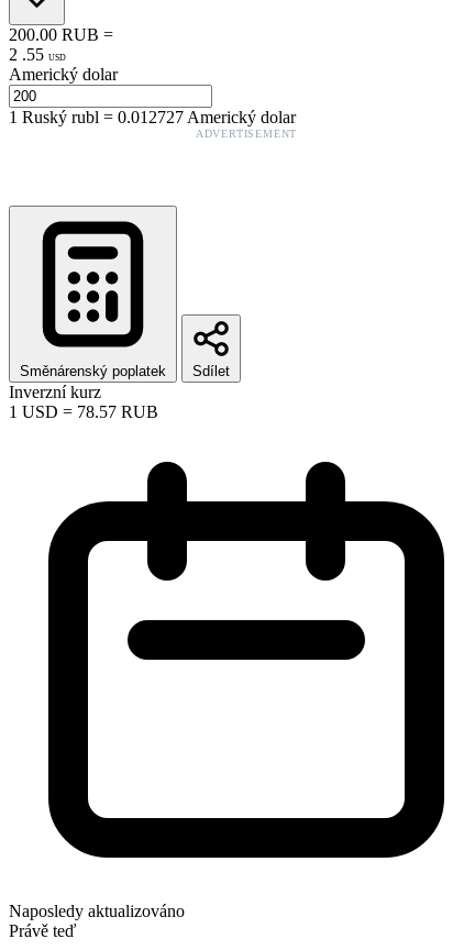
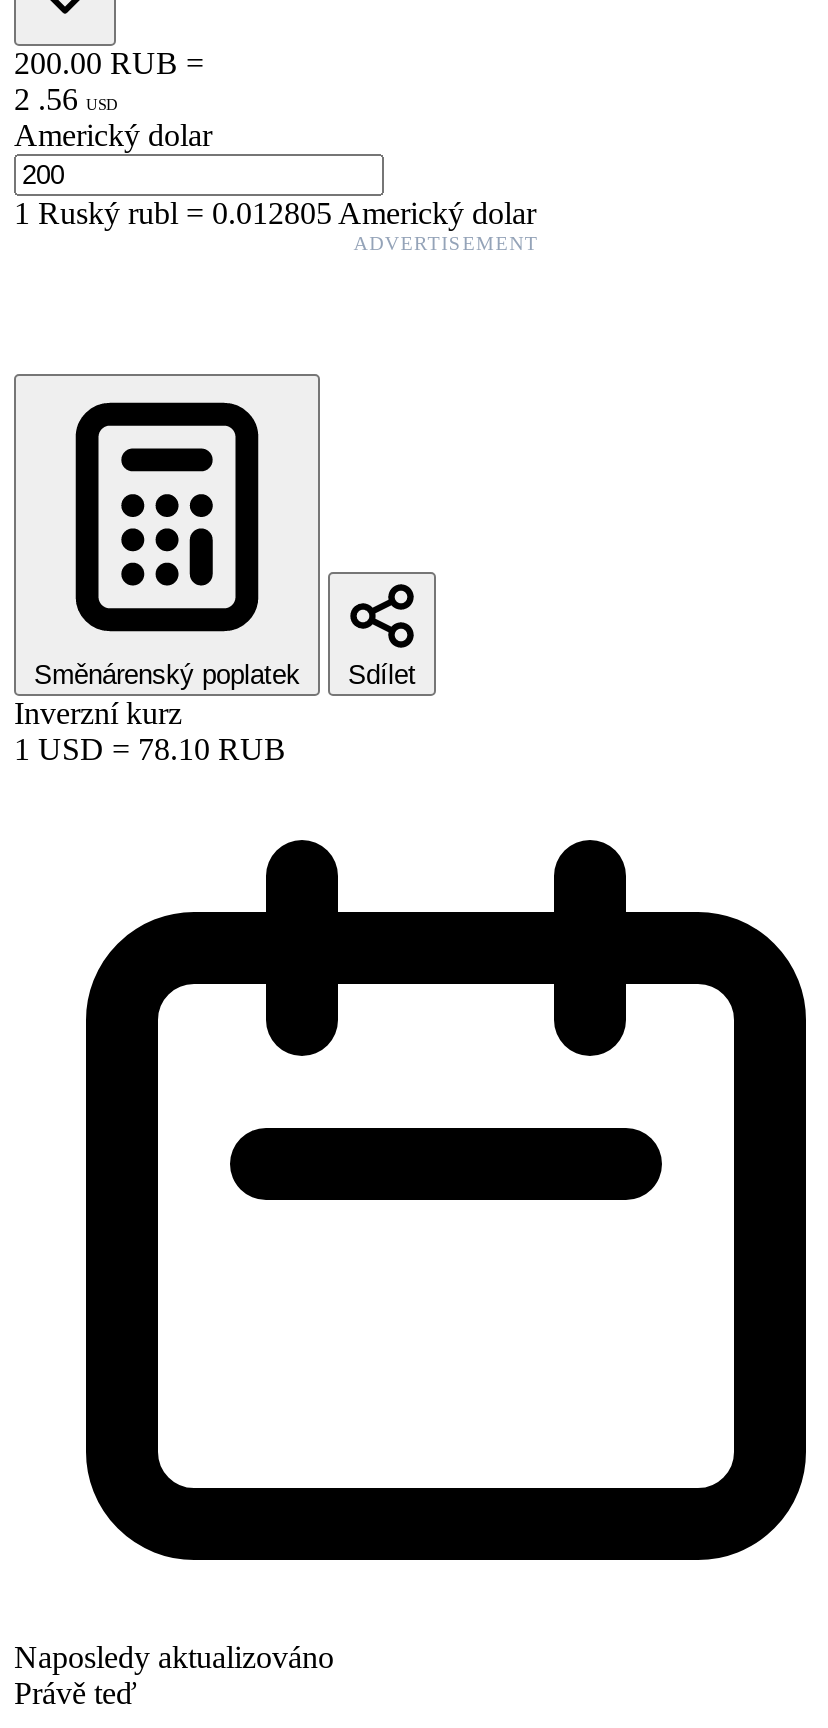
[9,45,66,64] 2 . 55 USD -> [14,82,118,116] 2 . 56 USD
[9,108,296,126] 1Ruský rubl=0.012727 Americký dolar -> [14,196,536,230] 1Ruský rubl=0.012805 Americký dolar
[9,402,158,421] 1 USD = 78.57 RUB -> [14,732,286,766] 1 USD = 78.10 RUB

